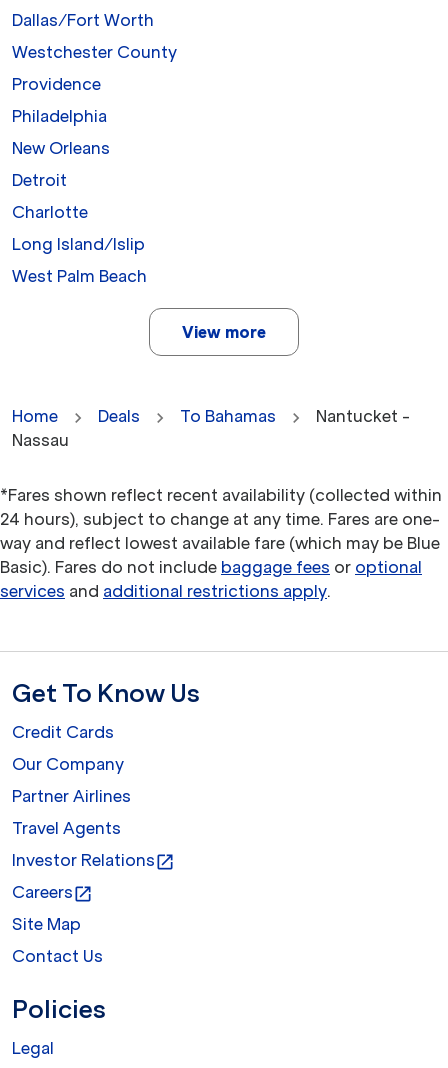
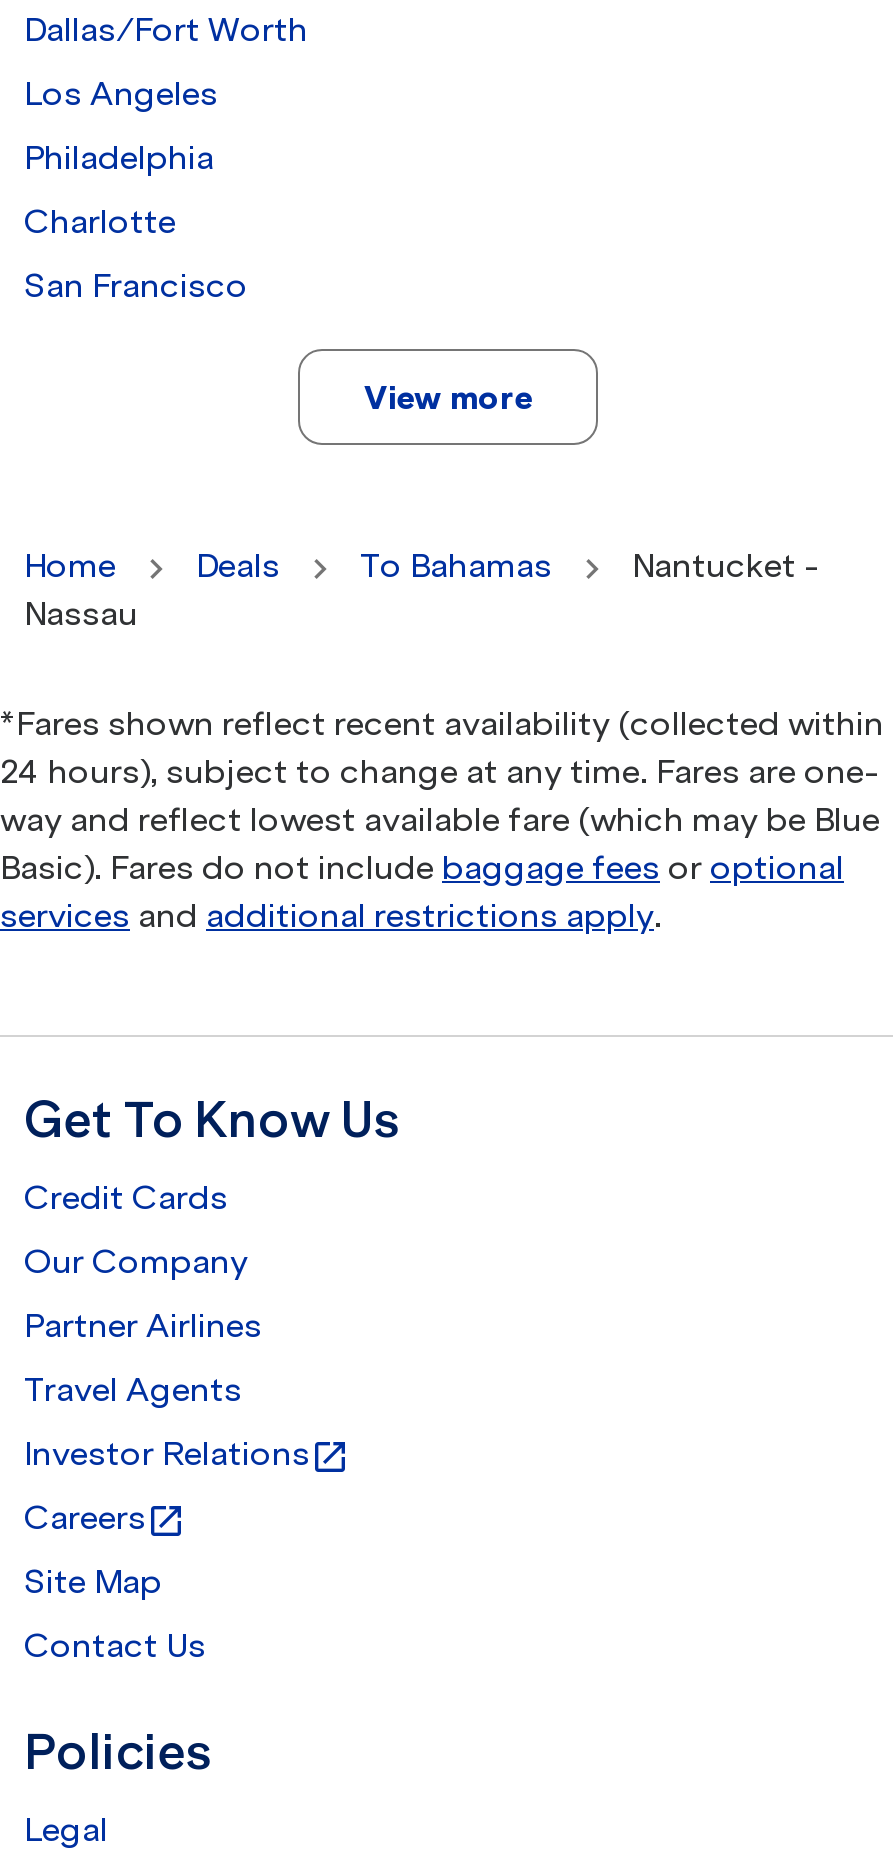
[12,42,177,94] Westchester County | Providence -> [24,73,218,113] Los Angeles
[12,138,110,190] New Orleans | Detroit -> none
[12,234,147,286] Long Island/Islip | West Palm Beach -> [24,265,248,305] San Francisco

